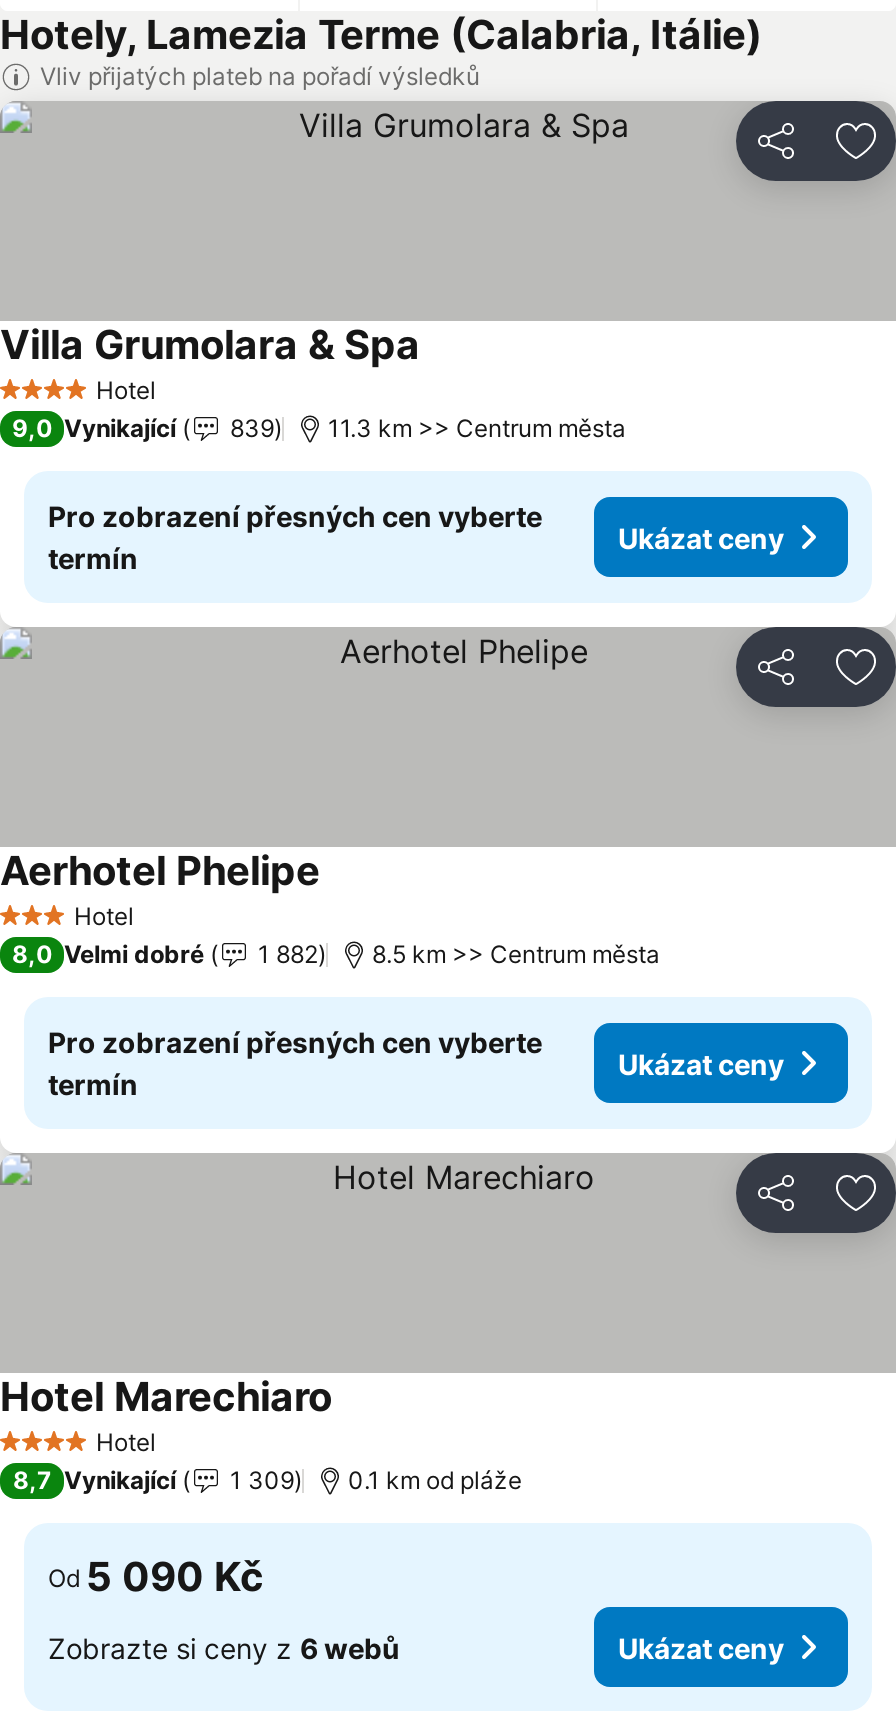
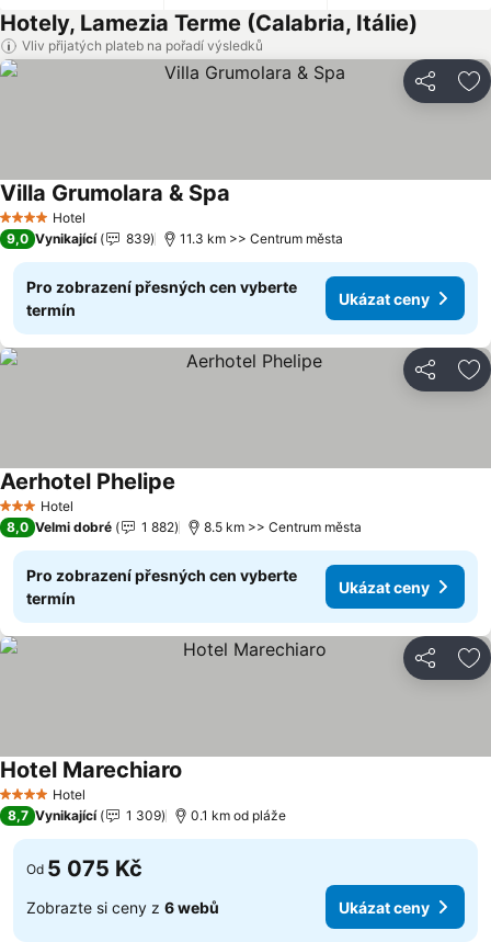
[48,1553,264,1601] Od 5 090 Kč -> [26,855,142,882] Od 5 075 Kč

